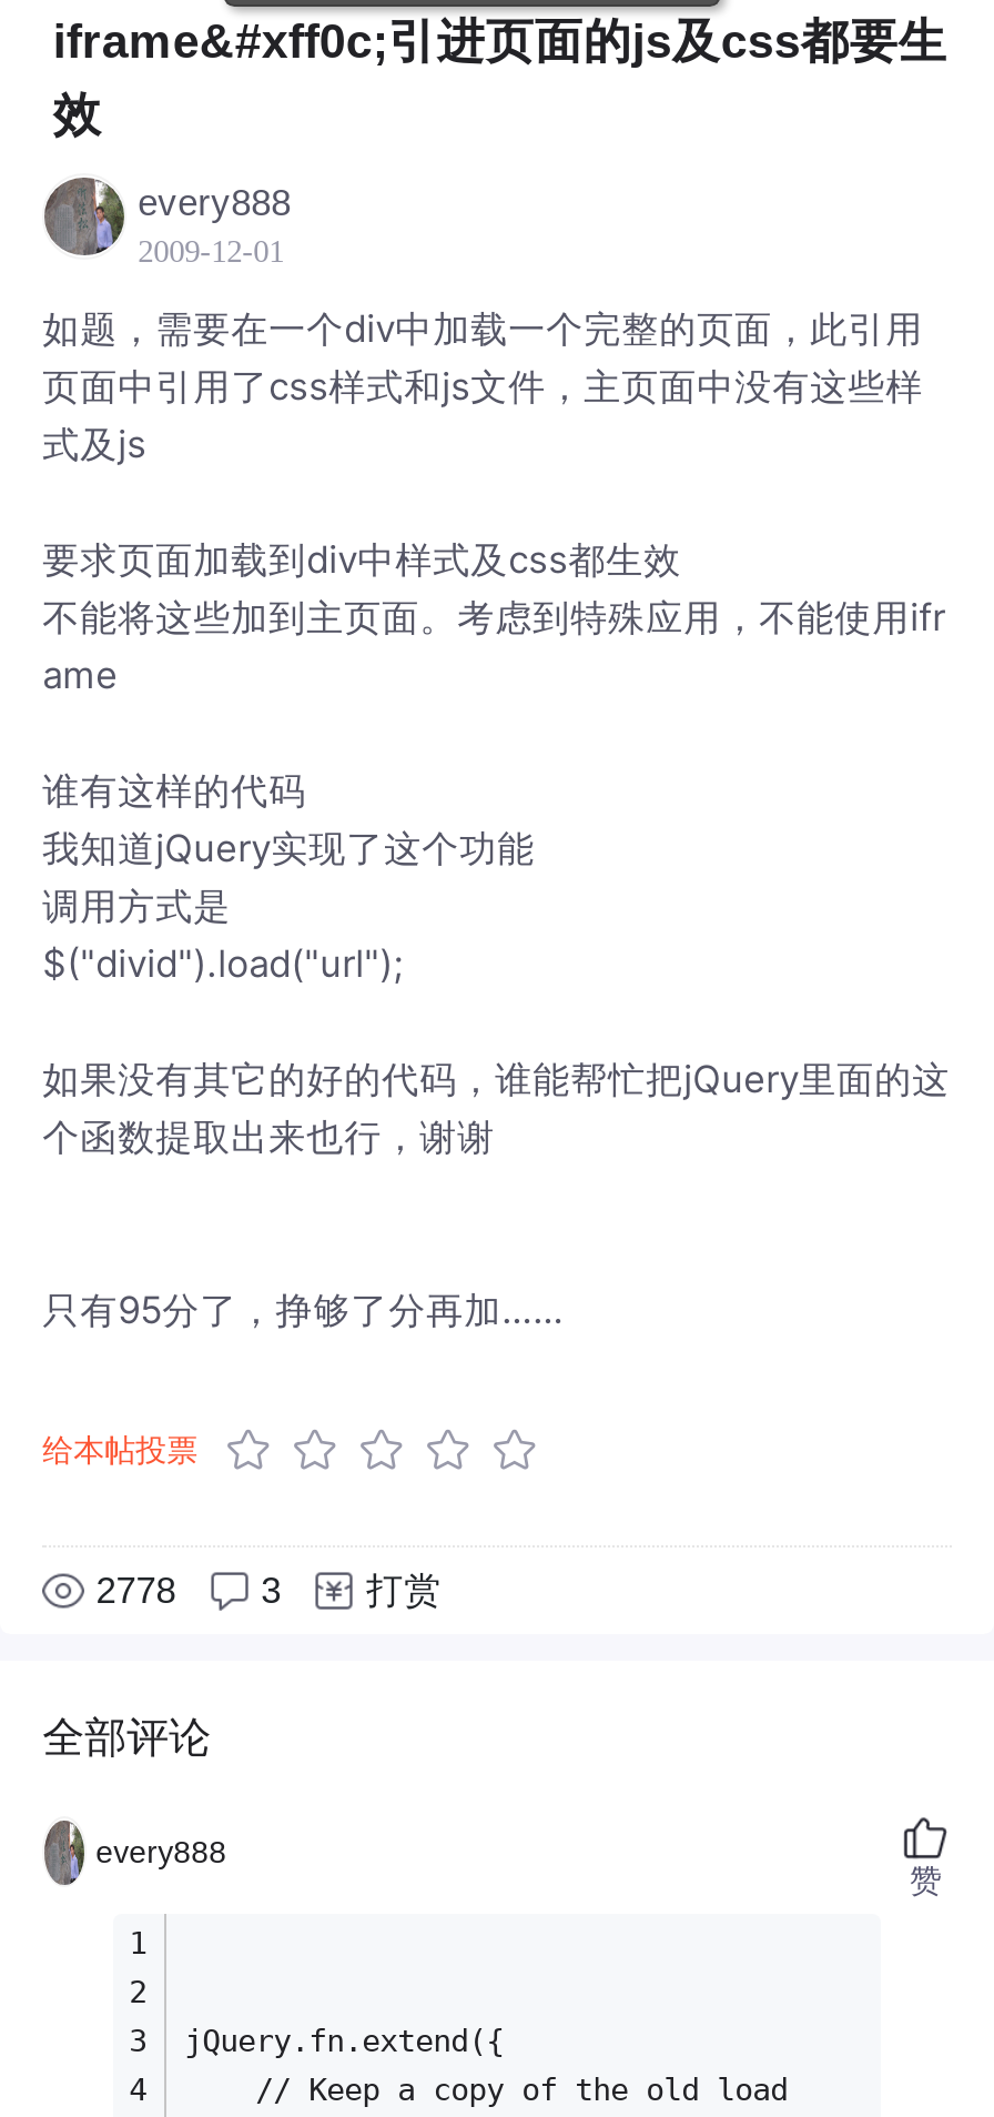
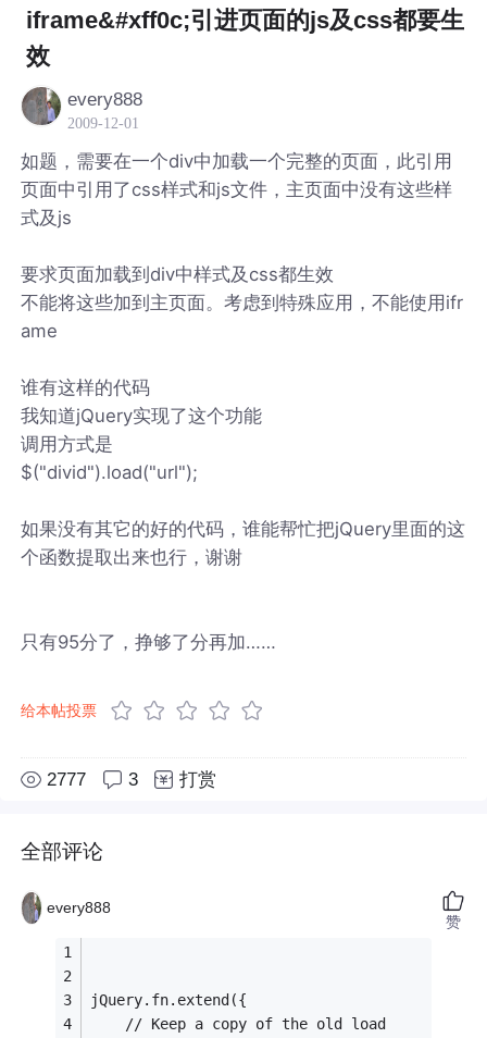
[96,1570,176,1613] 2778 -> [47,770,86,790] 2777

